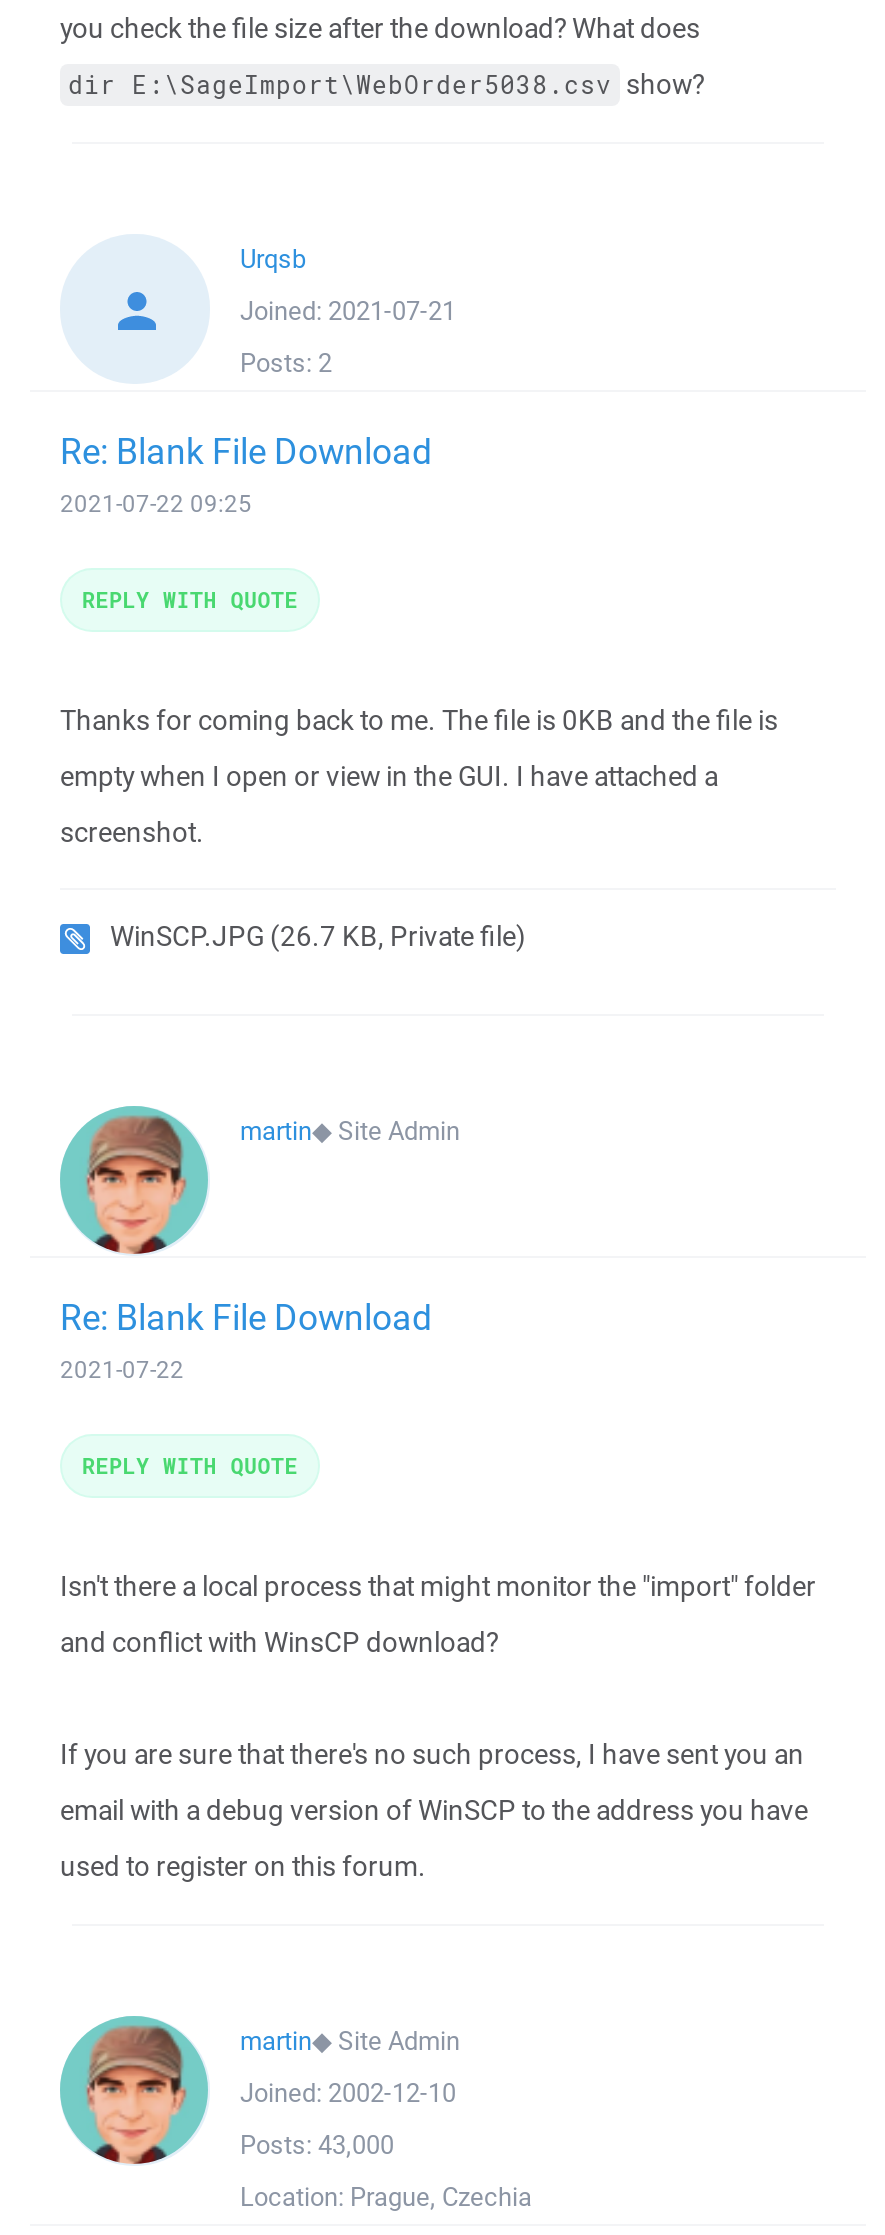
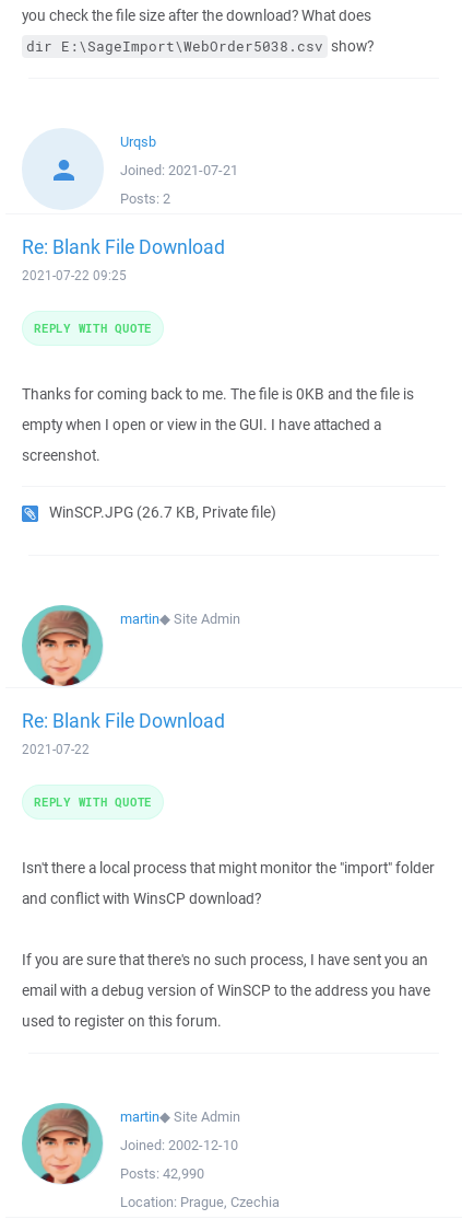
[240,2128,394,2162] Posts: 43,000 -> [120,1164,204,1183] Posts: 42,990

